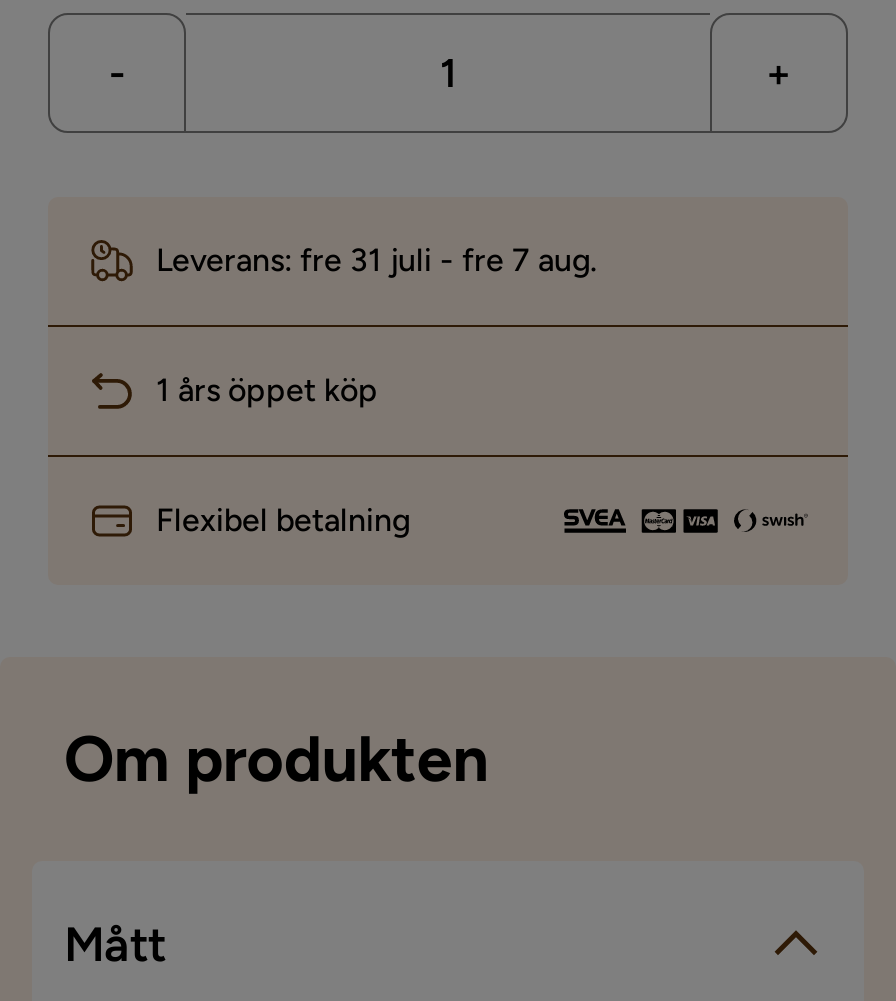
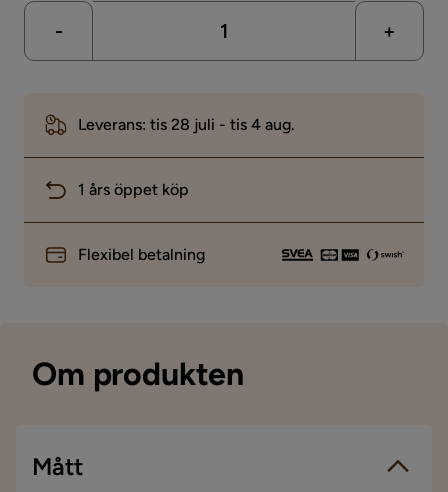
[156,241,598,279] Leverans: fre 31 juli - fre 7 aug. -> [78,115,295,134] Leverans: tis 28 juli - tis 4 aug.

